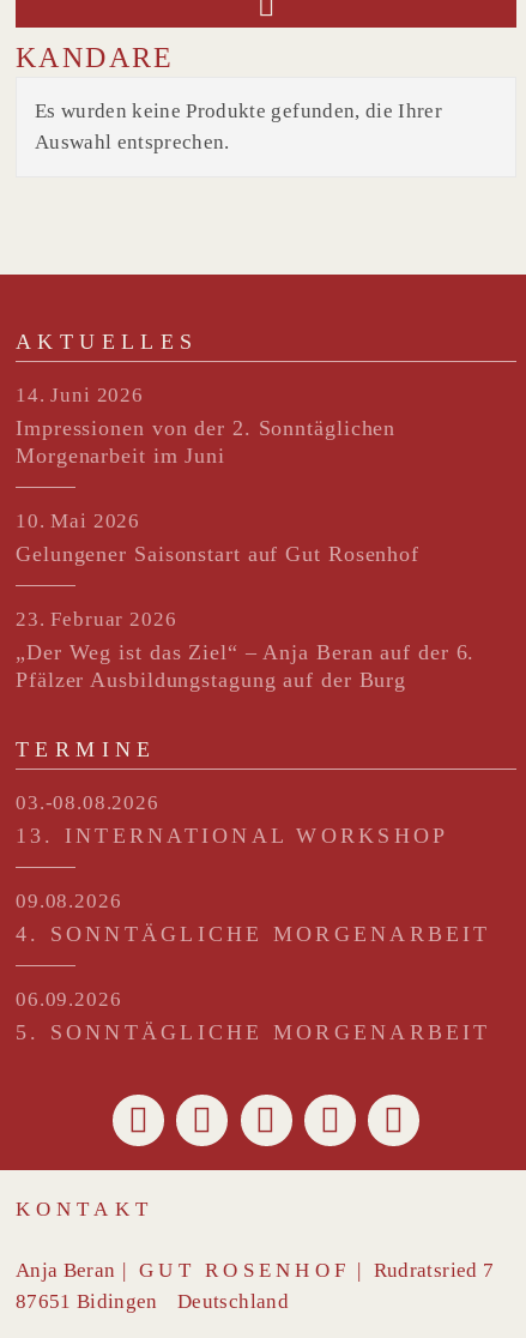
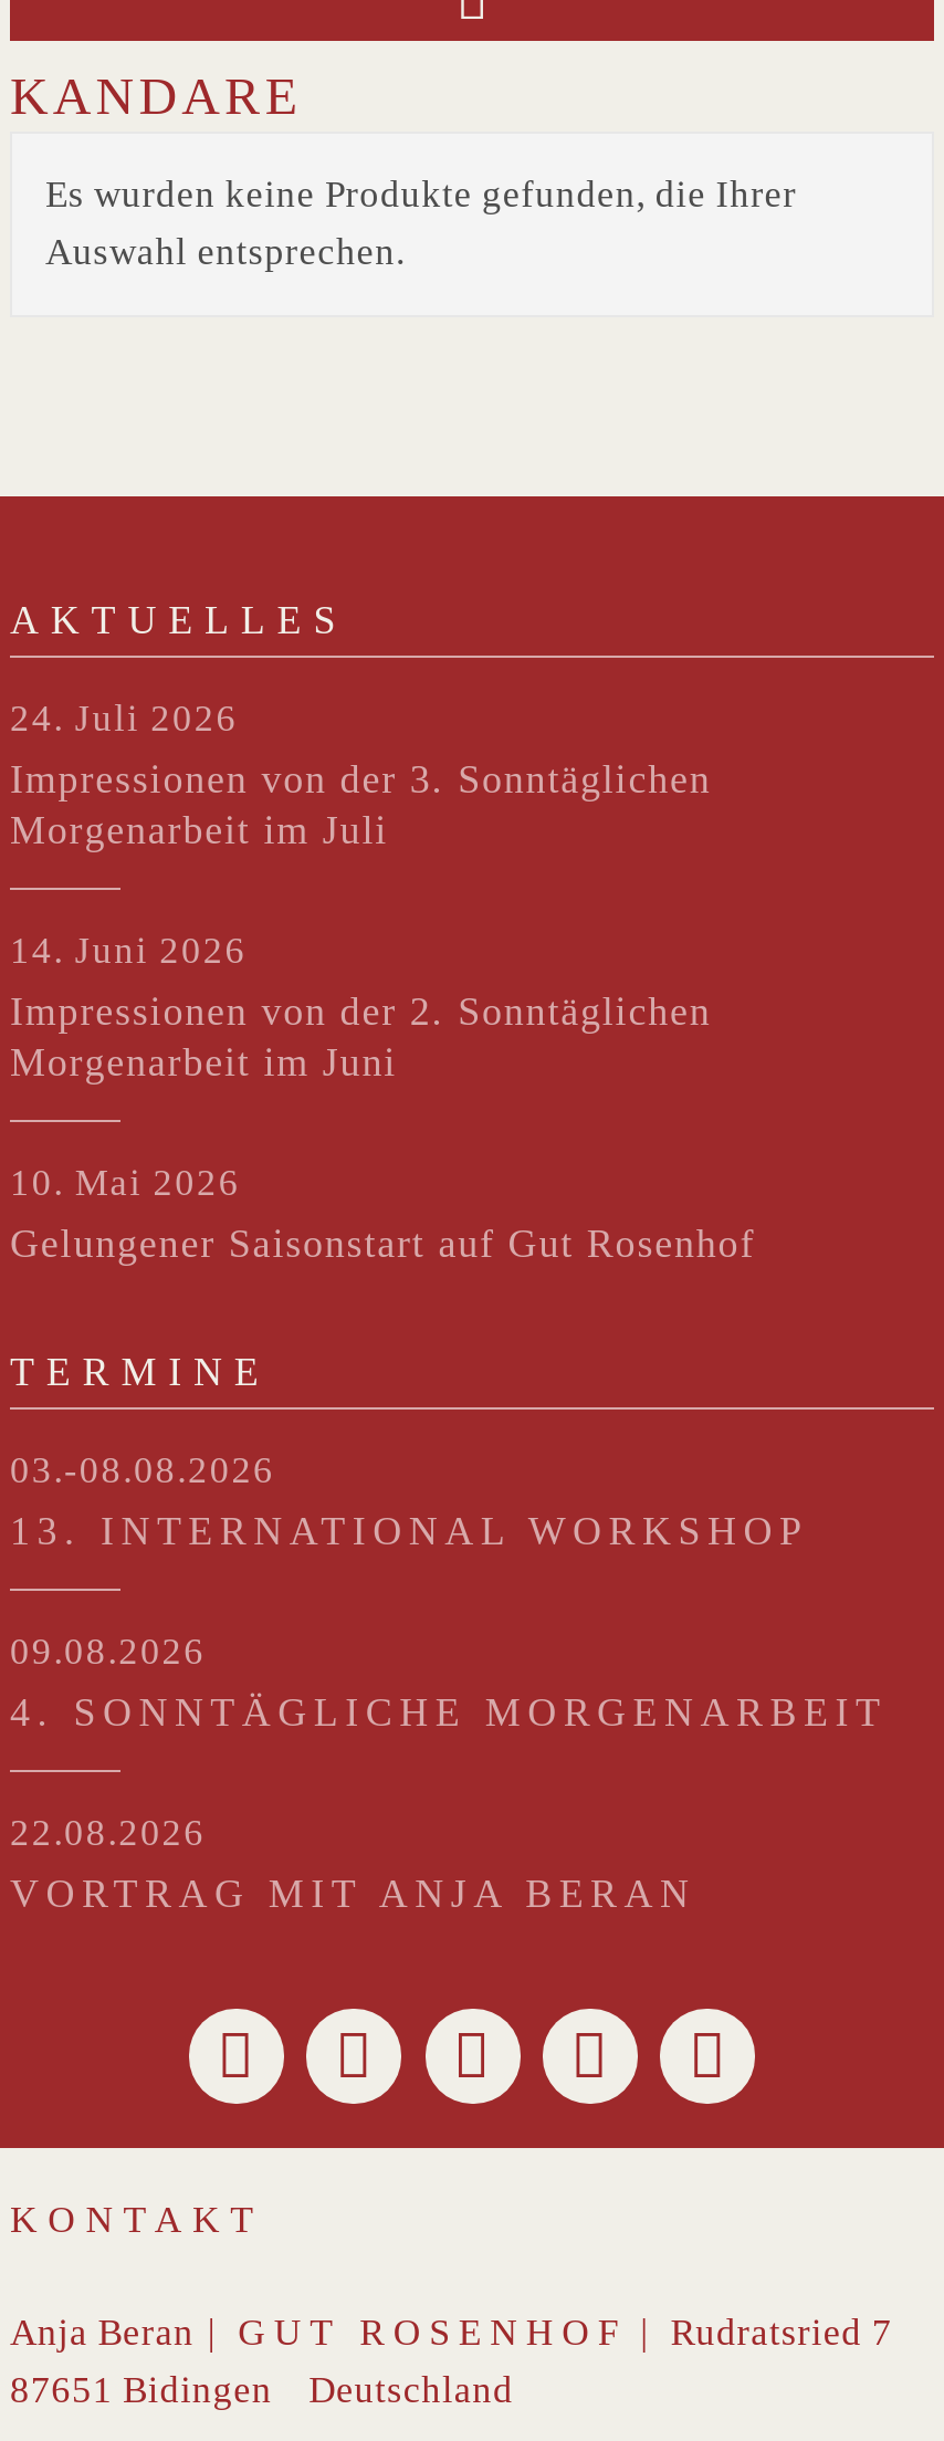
none -> [10,698,711,852] 24. Juli 2026 | Impressionen von der 3. Sonntäglichen | Morgenarbeit im Juli
moved [16,384,419,566] -> [10,930,755,1266]: 14. Juni 2026 | Impressionen von der 2. Sonntäglichen | Morgenarbeit im Juni | 10. Mai 2026 | Gelungener Saisonstart auf Gut Rosenhof
[16,608,475,692] 23. Februar 2026 | „Der Weg ist das Ziel“ – Anja Beran auf der 6. | Pfälzer Ausbildungstagung auf der Burg -> none
[16,988,491,1044] 06.09.2026 | 5. SONNTÄGLICHE MORGENARBEIT -> [10,1812,696,1916] 22.08.2026 | VORTRAG MIT ANJA BERAN

